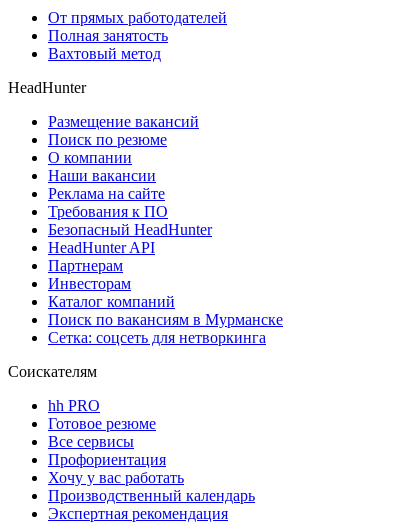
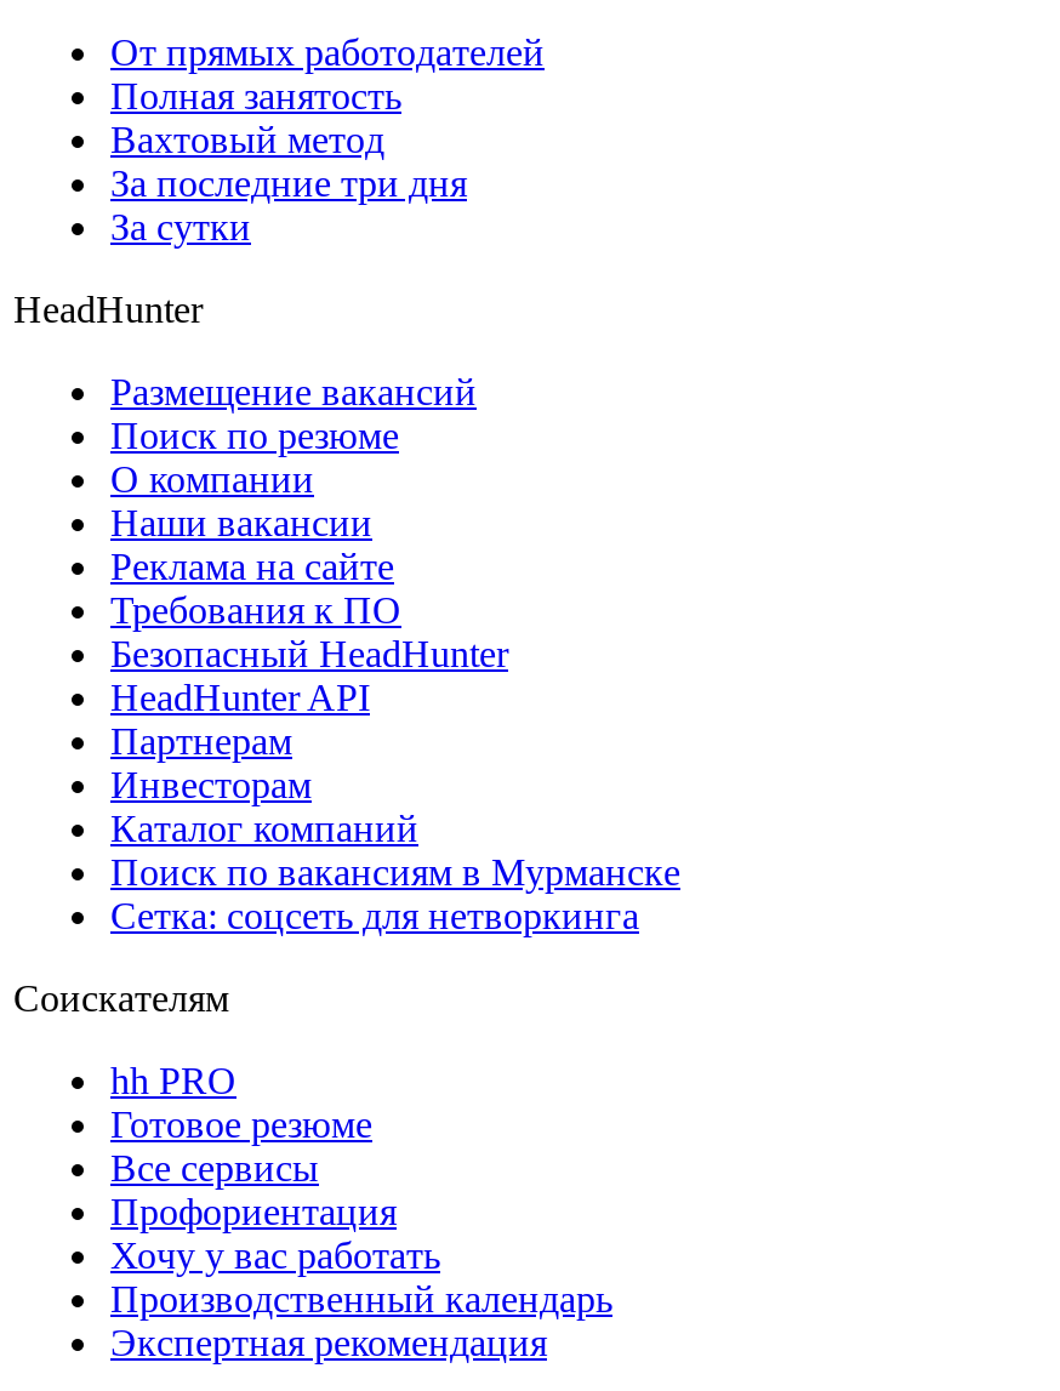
none -> [110,163,467,248] За последние три дня | За сутки

